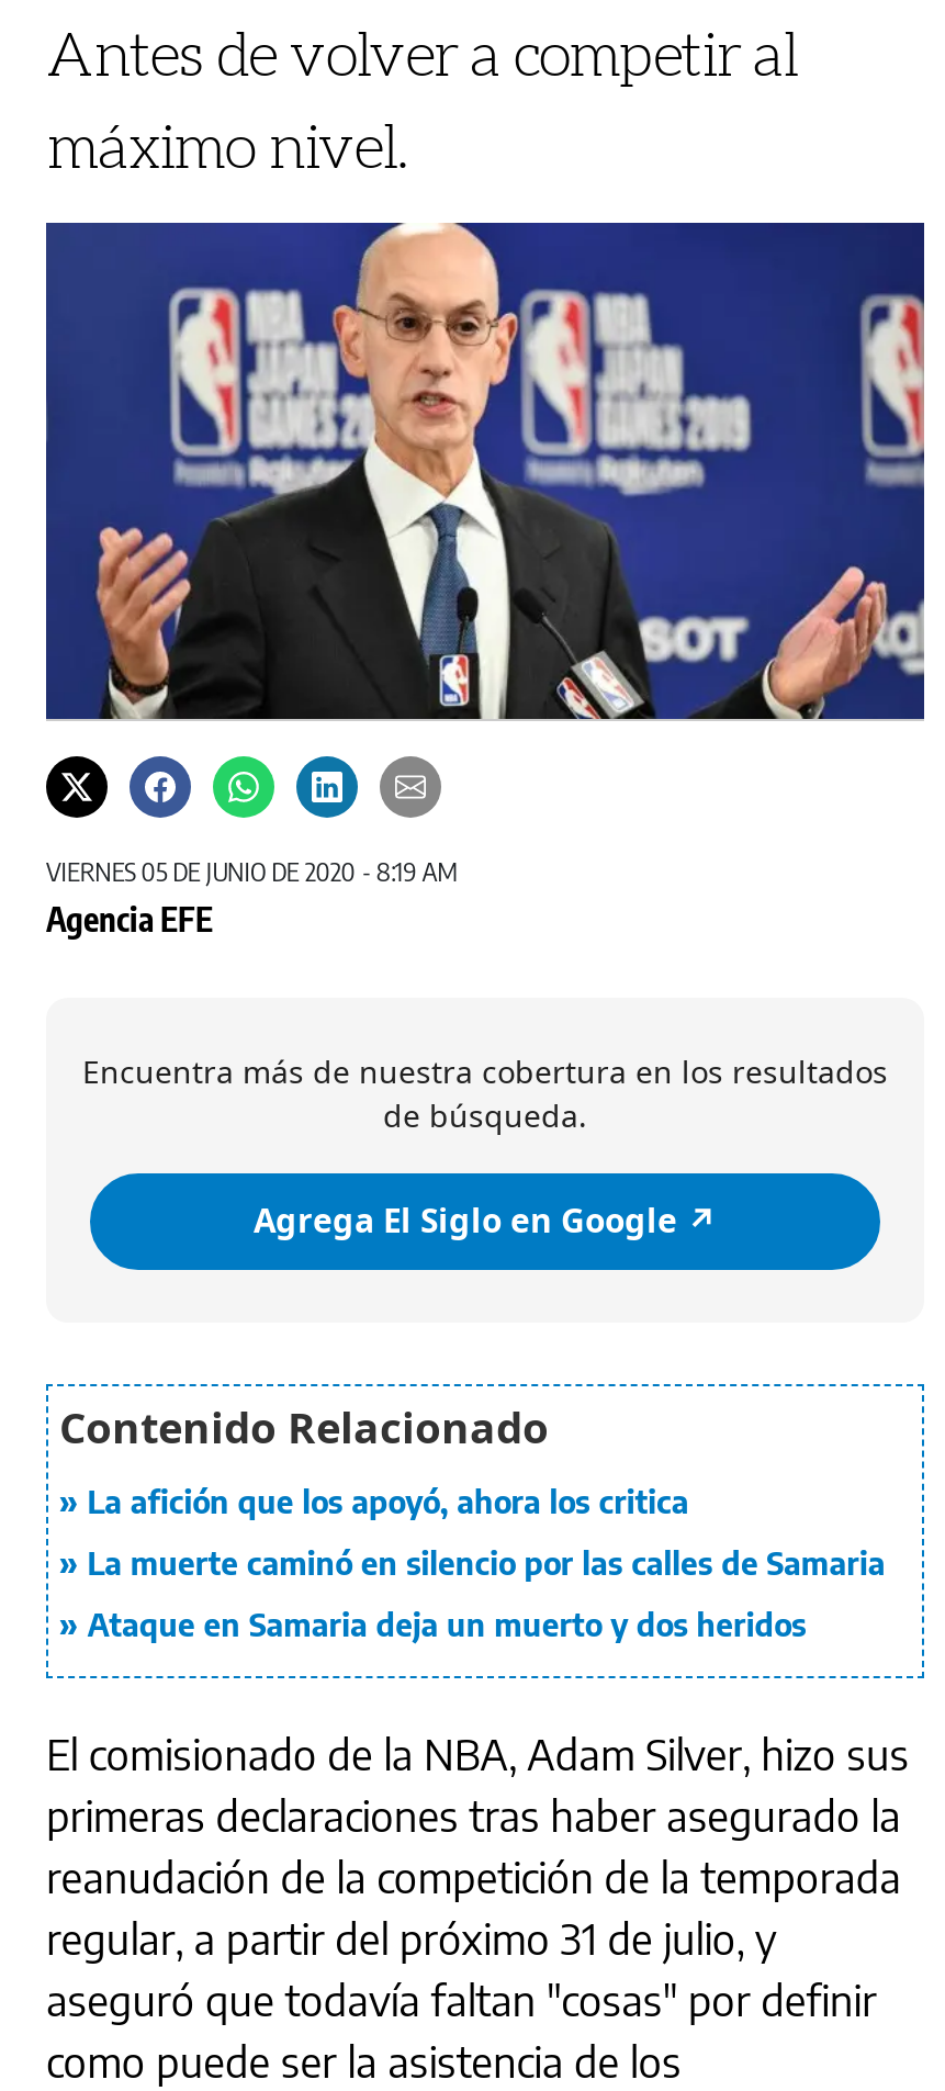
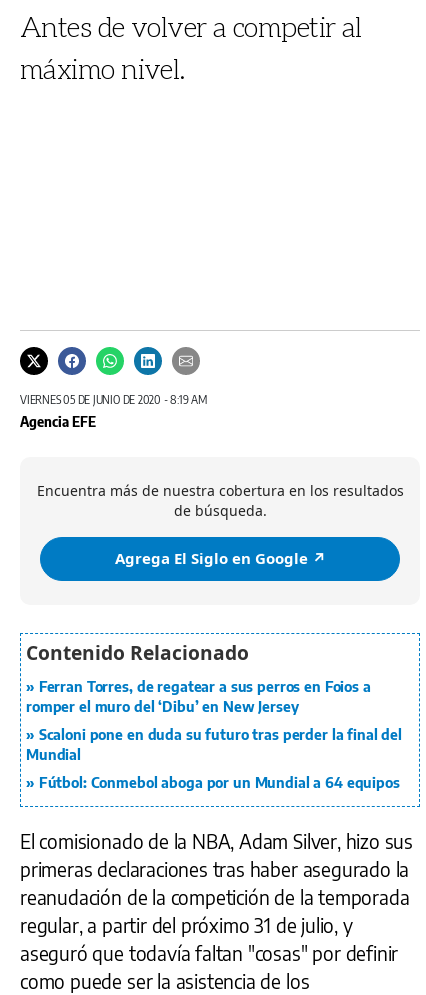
[44,221,926,721] [image] -> none
[87,1482,689,1519] La afición que los apoyó, ahora los critica -> [26,677,371,714] Ferran Torres, de regatear a sus perros en Foios a | romper el muro del ‘Dibu’ en New Jersey
[87,1543,885,1581] La muerte caminó en silencio por las calles de Samaria -> [26,725,402,762] Scaloni pone en duda su futuro tras perder la final del | Mundial
[87,1605,806,1642] Ataque en Samaria deja un muerto y dos heridos -> [39,773,400,790] Fútbol: Conmebol aboga por un Mundial a 64 equipos

